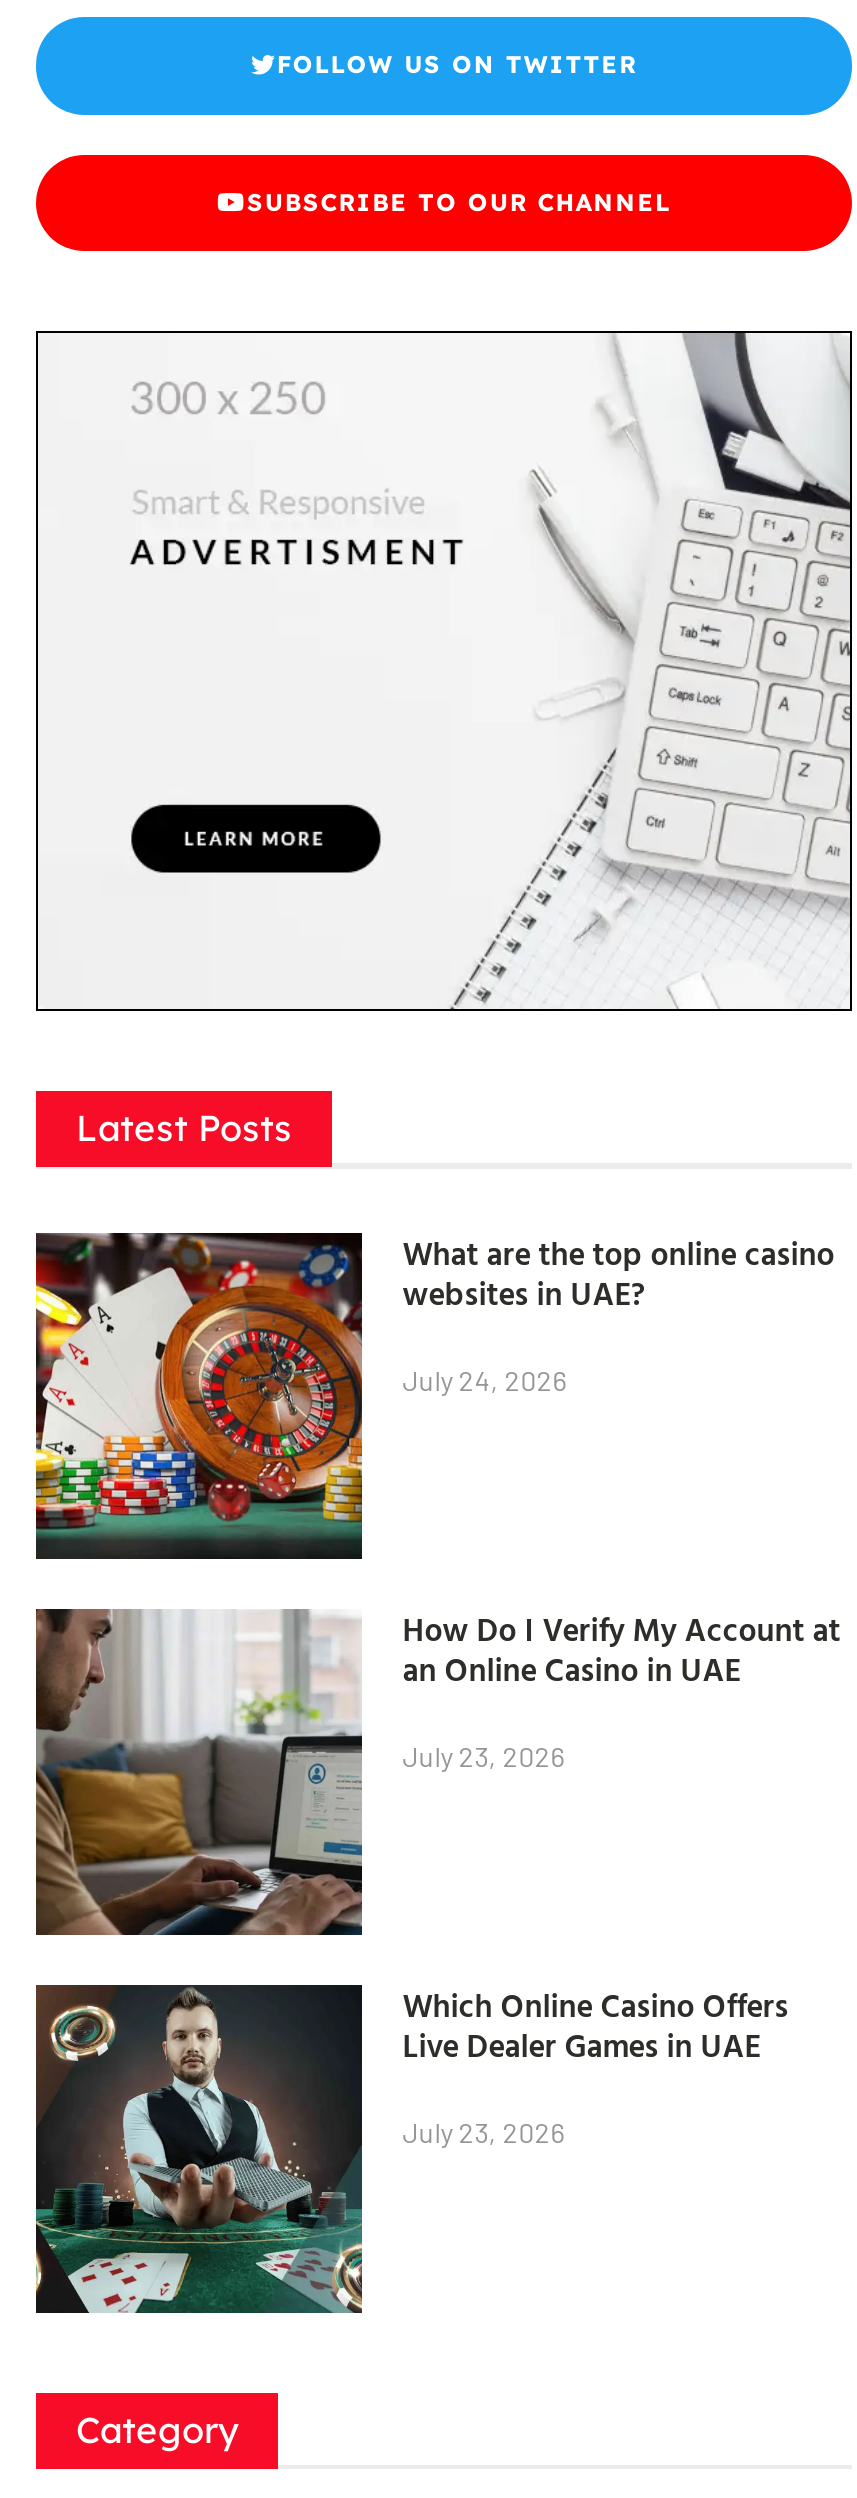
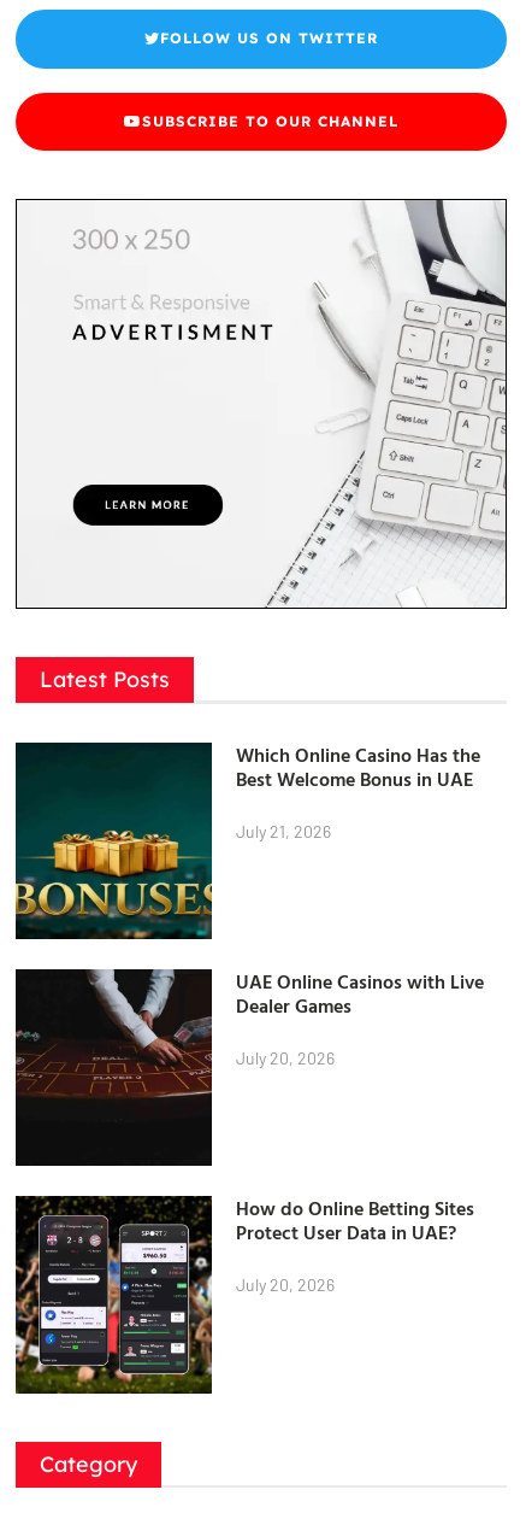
[34,1229,834,1559] [image] | What are the top online casino | websites in UAE? -> [14,740,481,939] [image] | Which Online Casino Has the | Best Welcome Bonus in UAE
[402,1363,566,1397] July 24, 2026 -> [236,821,331,841] July 21, 2026
[34,1605,840,1937] [image] | How Do I Verify My Account at | an Online Casino in UAE -> [14,967,484,1167] [image] | UAE Online Casinos with Live | Dealer Games
[402,1739,564,1773] July 23, 2026 -> [236,1048,335,1068] July 20, 2026
[34,1982,788,2315] [image] | Which Online Casino Offers | Live Dealer Games in UAE -> [14,1194,474,1395] [image] | How do Online Betting Sites | Protect User Data in UAE?
[402,2116,564,2150] July 23, 2026 -> [236,1275,335,1295] July 20, 2026

